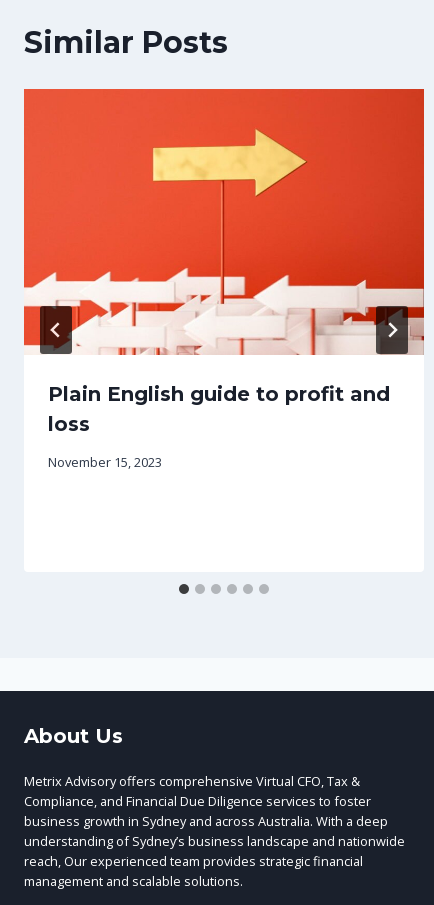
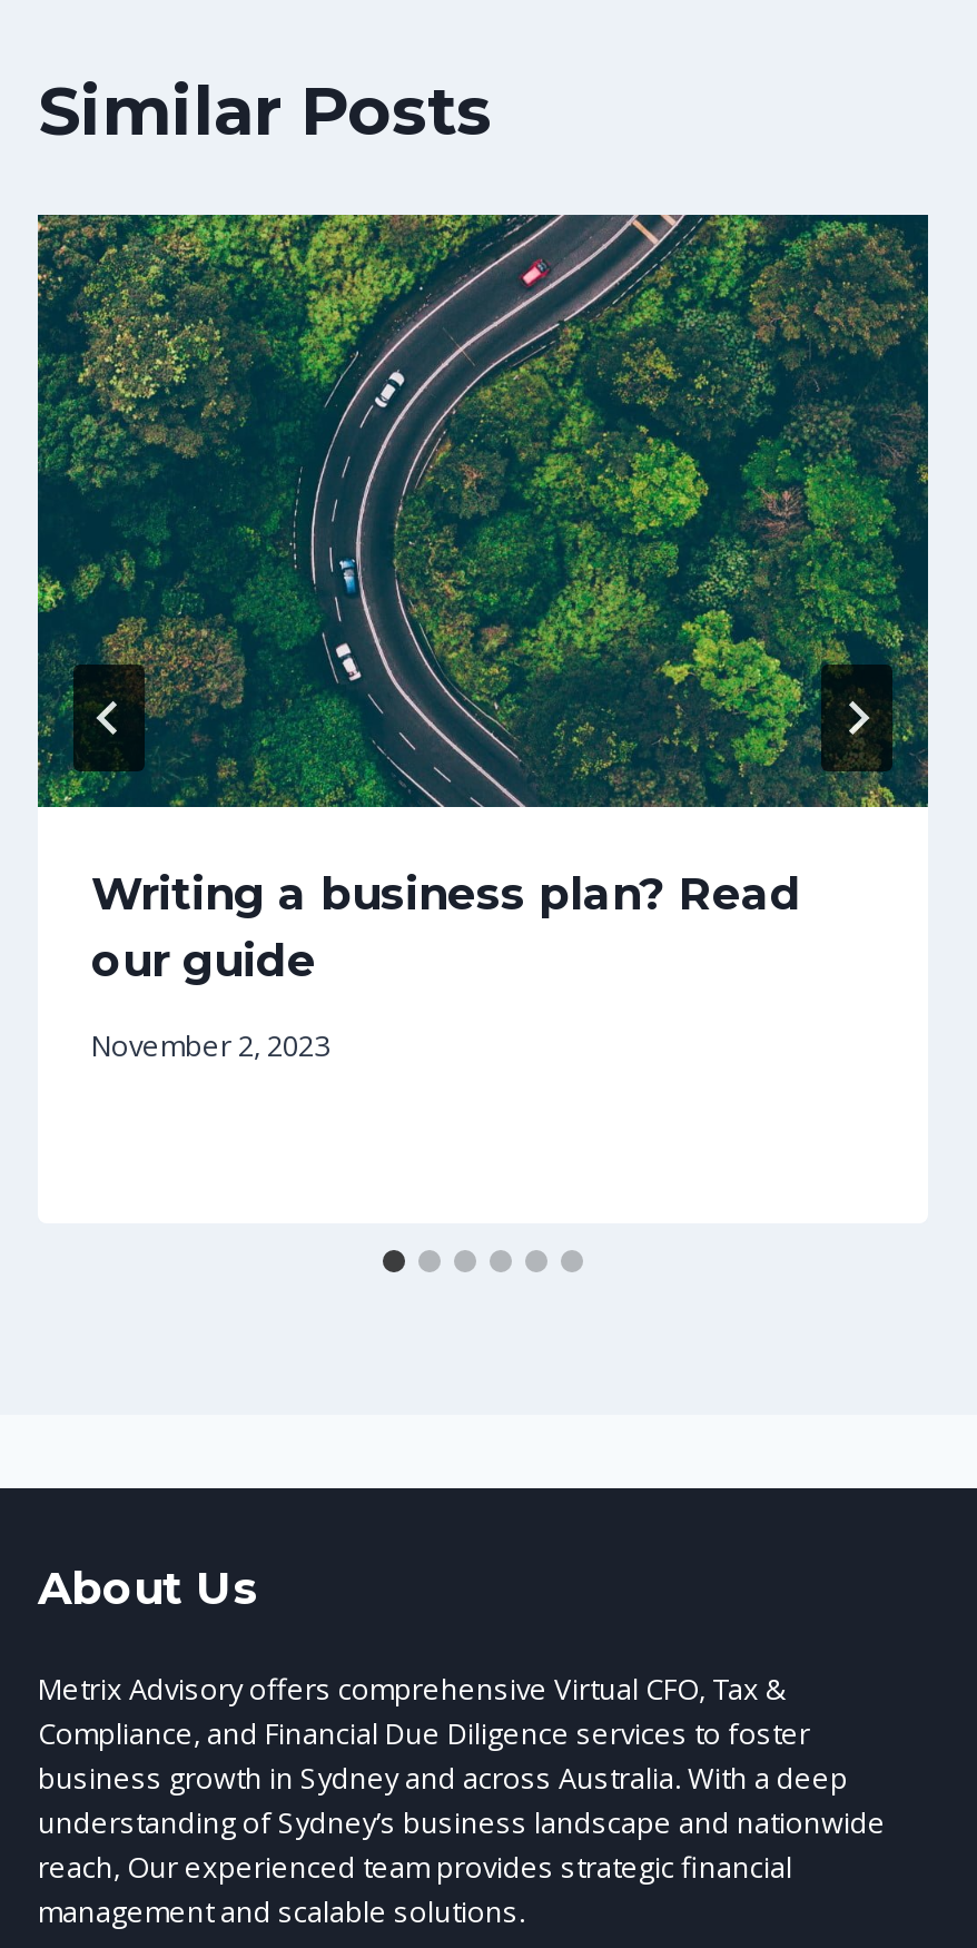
[23,88,425,436] [image] | Plain English guide to profit and | loss -> [36,213,930,988] [image] | Writing a business plan? Read | our guide
[48,453,162,471] November 15, 2023 -> [91,1026,329,1066] November 2, 2023

